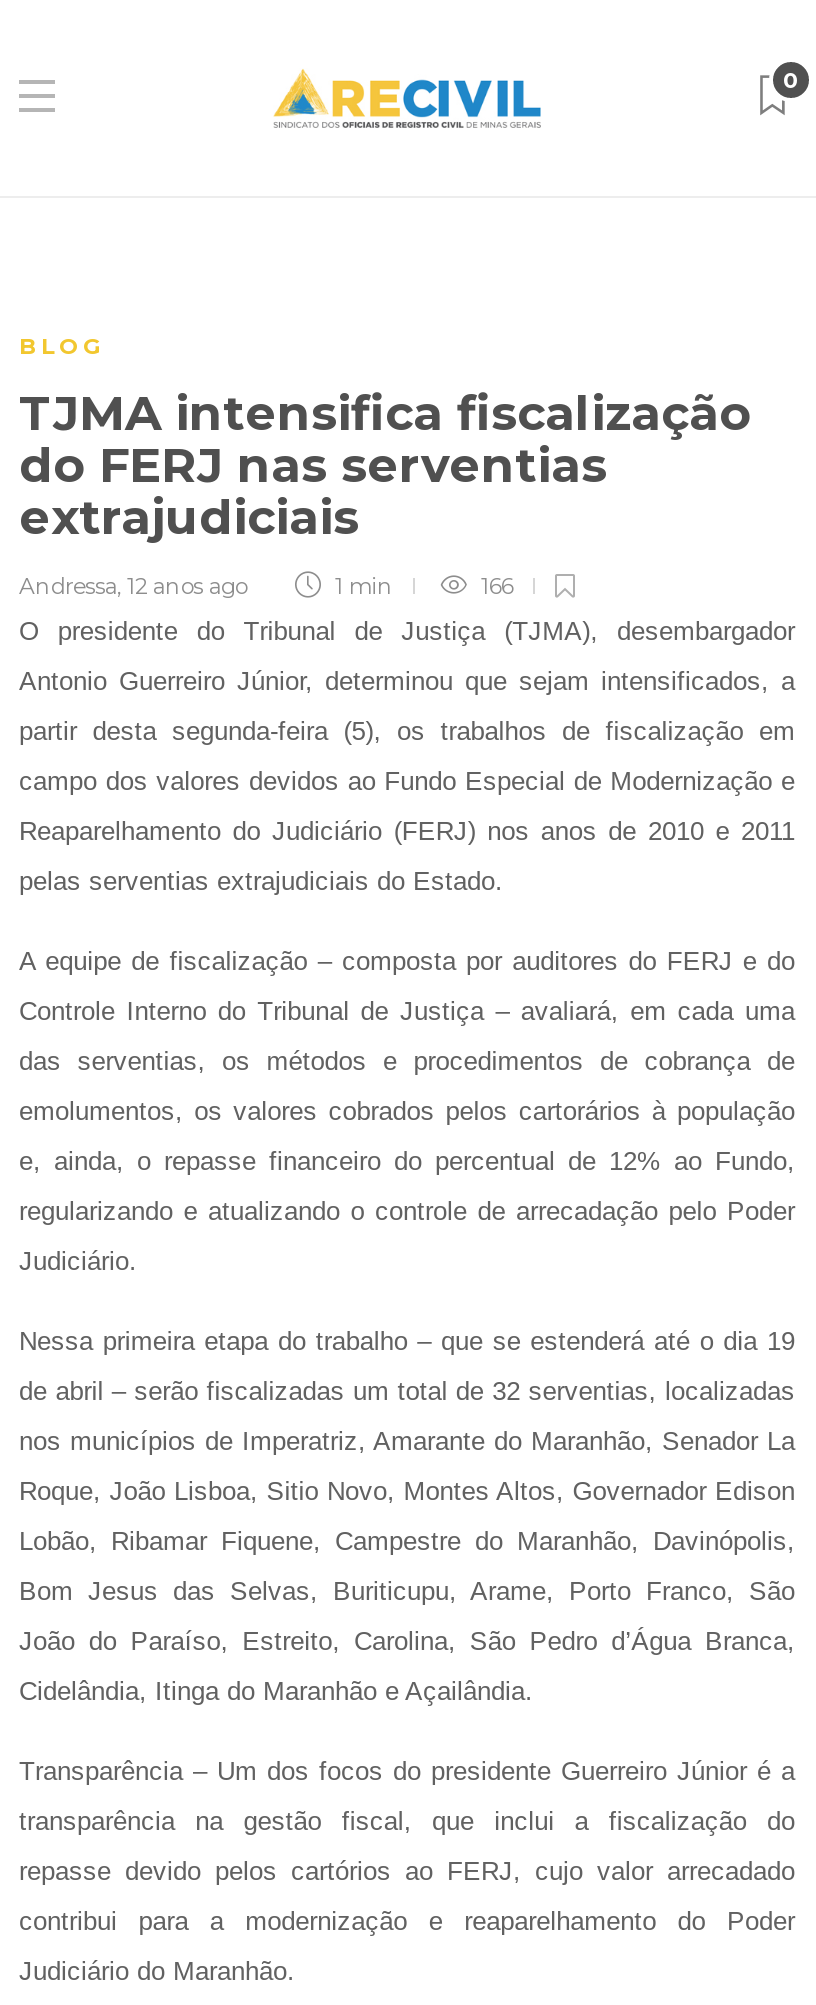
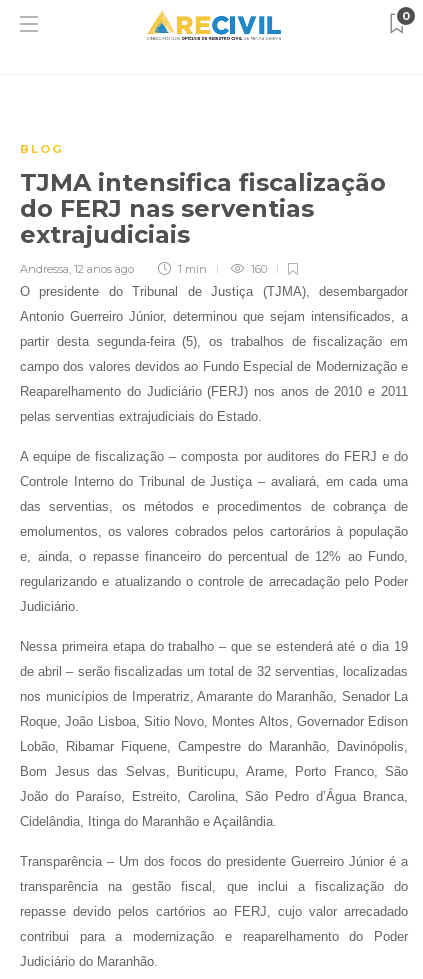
[475,572,513,600] 166 -> [248,262,267,276] 160

